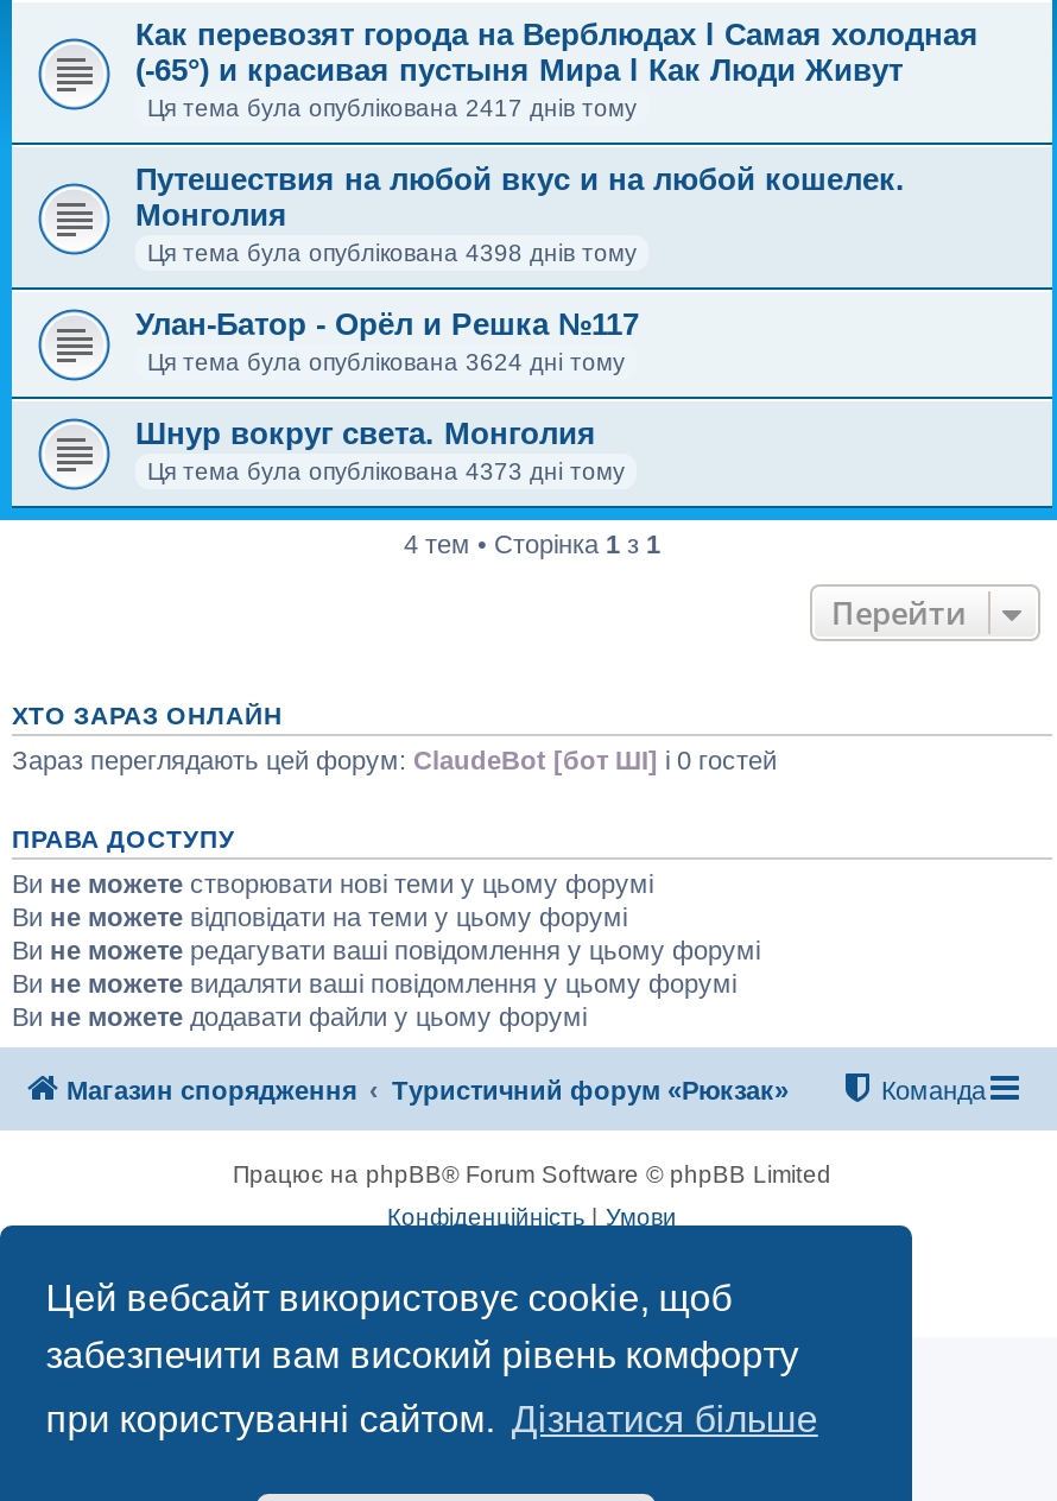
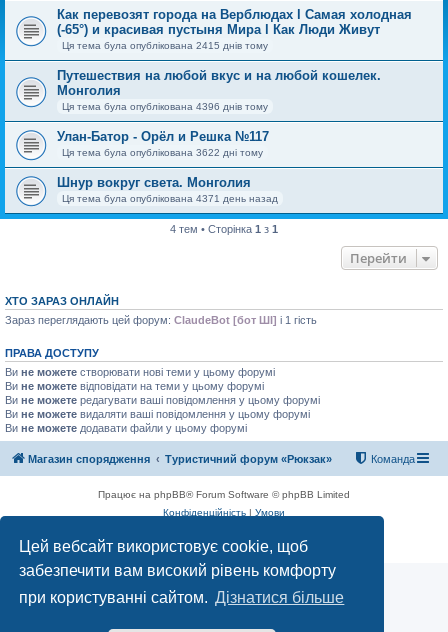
[147,95,637,121] Ця тема була опублікована 2417 днів тому -> [62,40,268,51] Ця тема була опублікована 2415 днів тому
[147,240,637,266] Ця тема була опублікована 4398 днів тому -> [62,101,268,112] Ця тема була опублікована 4396 днів тому
[147,349,625,375] Ця тема була опублікована 3624 дні тому -> [62,147,263,158] Ця тема була опублікована 3622 дні тому
[147,458,625,484] Ця тема була опублікована 4373 дні тому -> [62,193,278,204] Ця тема була опублікована 4371 день назад
[12,746,777,774] Зараз переглядають цей форум: ClaudeBot [бот ШІ] і 0 гостей -> [5,314,317,326] Зараз переглядають цей форум: ClaudeBot [бот ШІ] і 1 гість

